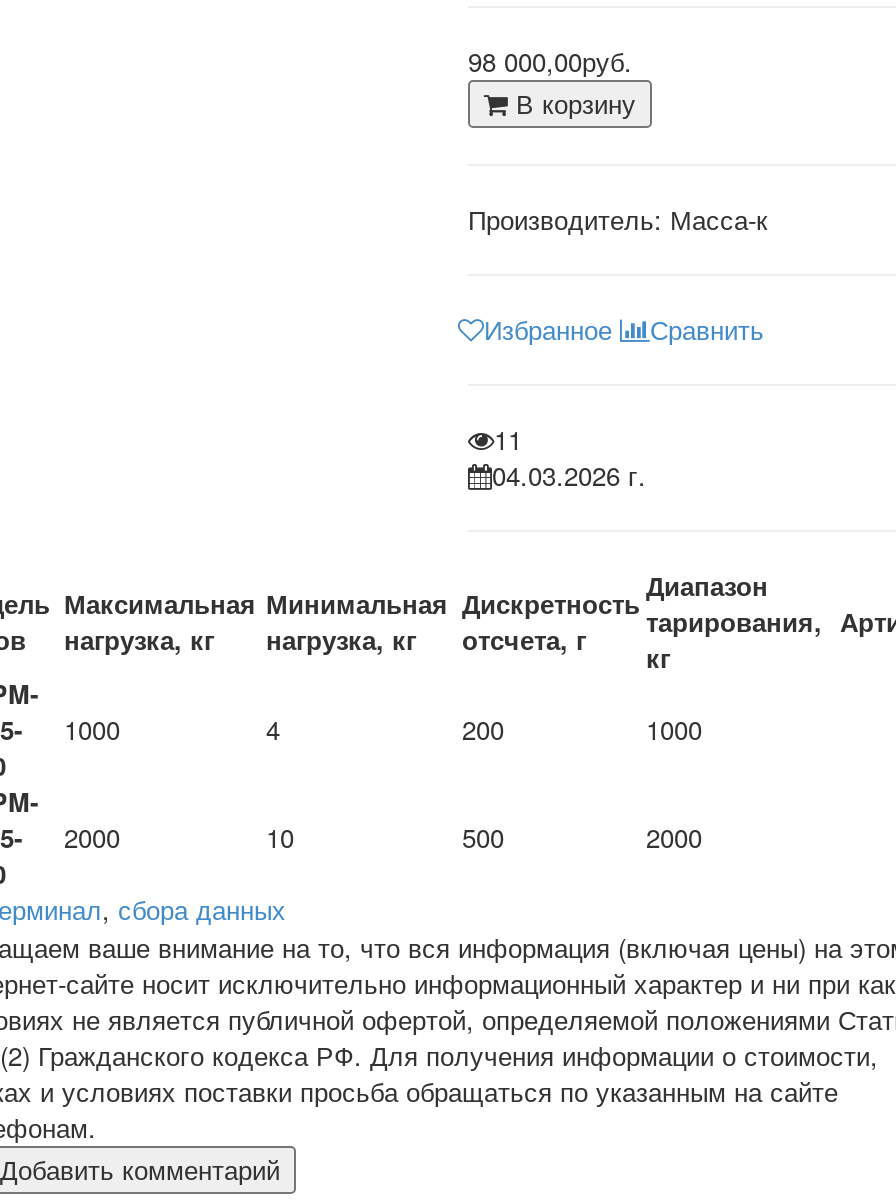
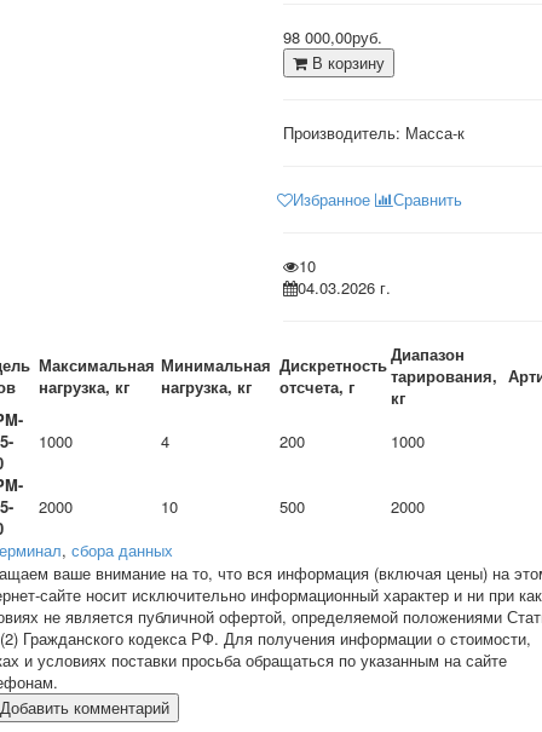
[494,420,522,458] 11 -> [299,254,316,277] 10

